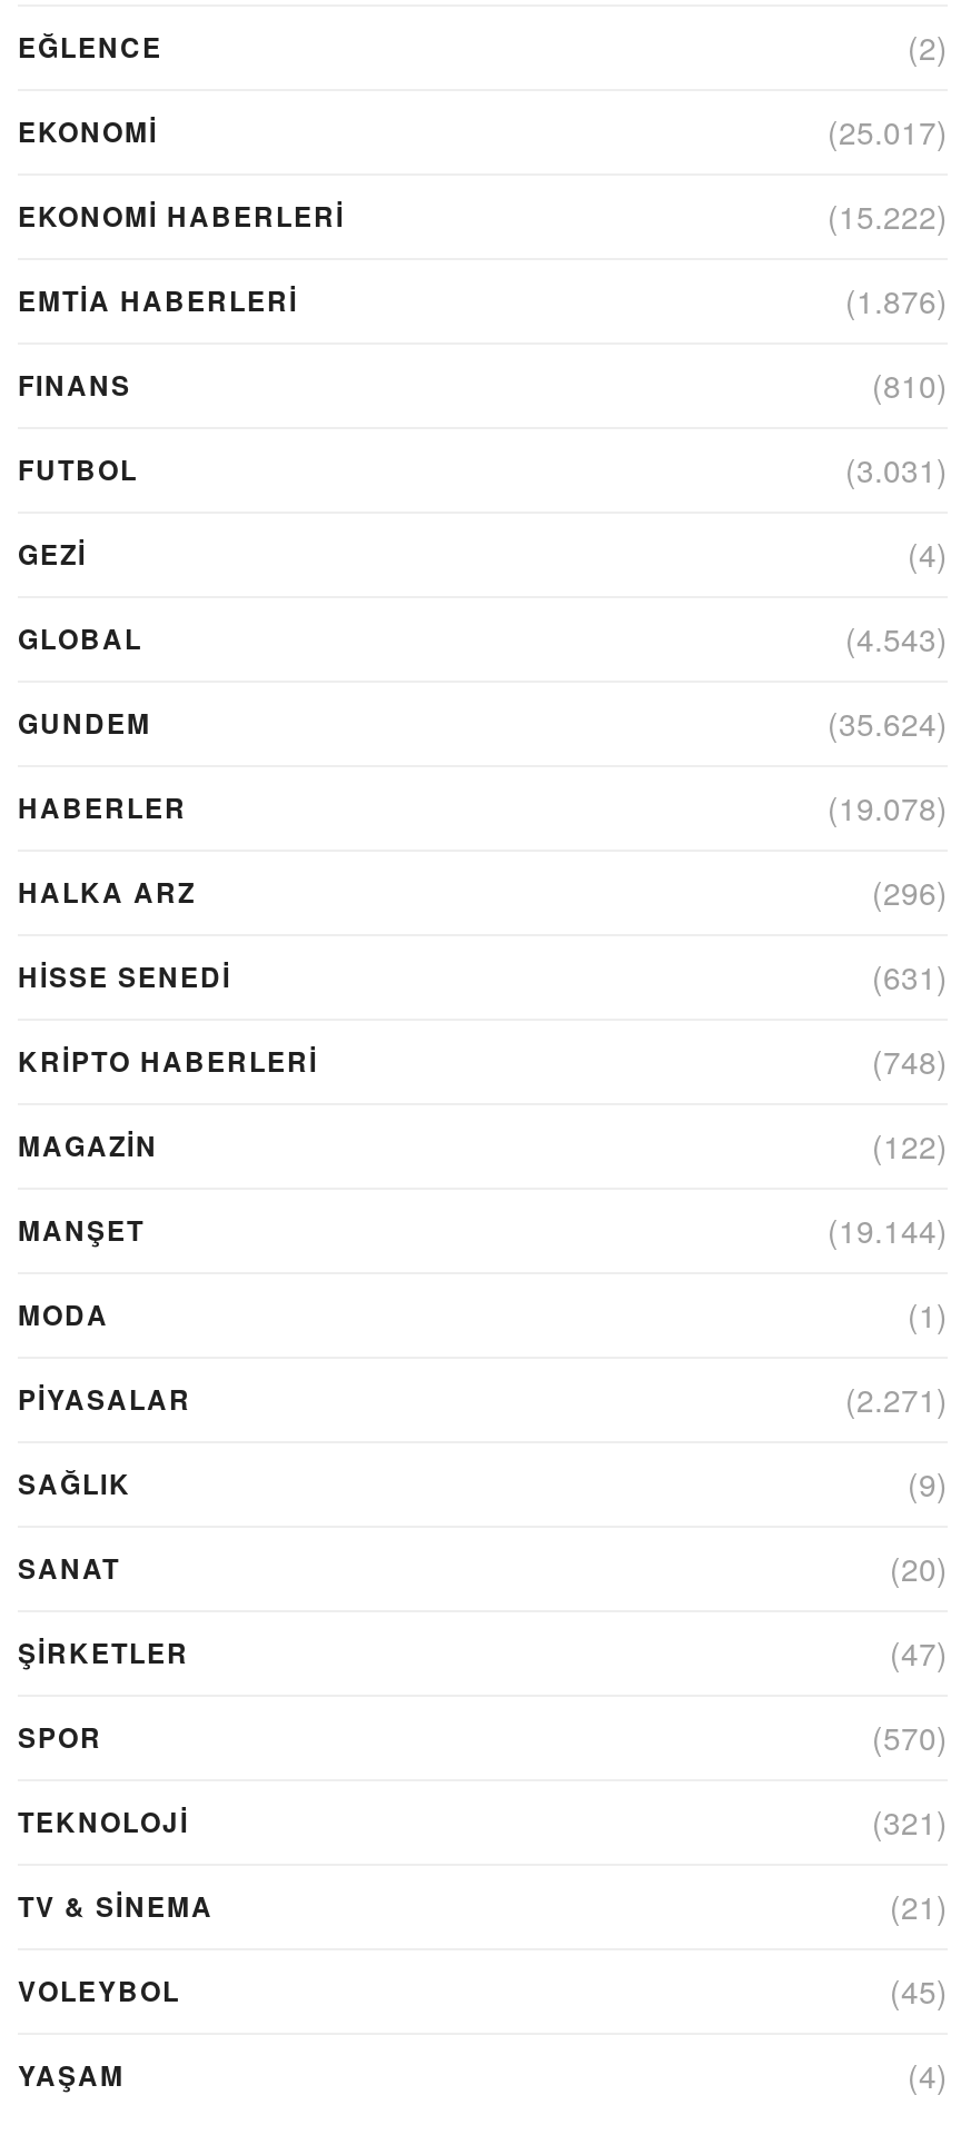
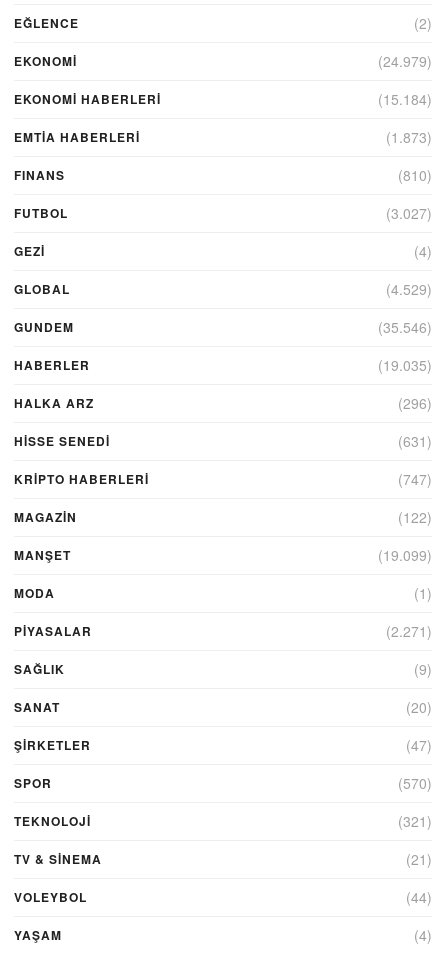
[828,109,948,153] (25.017) -> [378,51,432,71] (24.979)
[828,193,948,238] (15.222) -> [378,89,432,109] (15.184)
[845,278,948,322] (1.876) -> [386,127,432,147] (1.873)
[845,447,948,491] (3.031) -> [386,203,432,223] (3.027)
[845,616,948,660] (4.543) -> [386,279,432,299] (4.529)
[828,700,948,745] (35.624) -> [378,317,432,337] (35.546)
[828,785,948,829] (19.078) -> [378,355,432,375] (19.035)
[872,1038,948,1083] (748) -> [398,469,432,489] (747)
[828,1207,948,1252] (19.144) -> [378,545,432,565] (19.099)
[890,1968,948,2012] (45) -> [406,887,432,907] (44)

